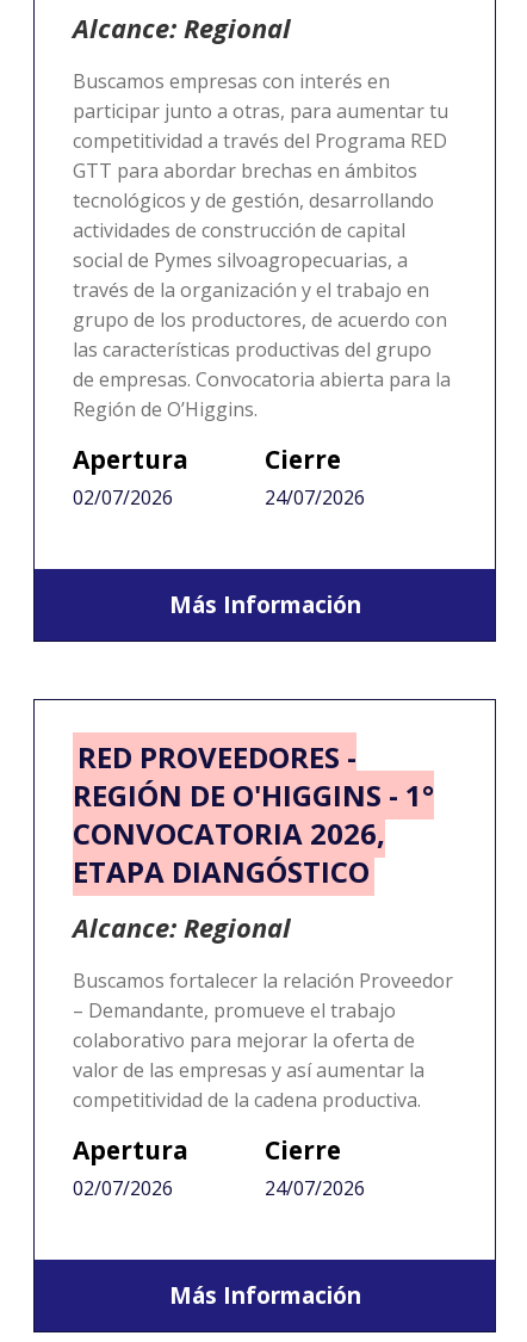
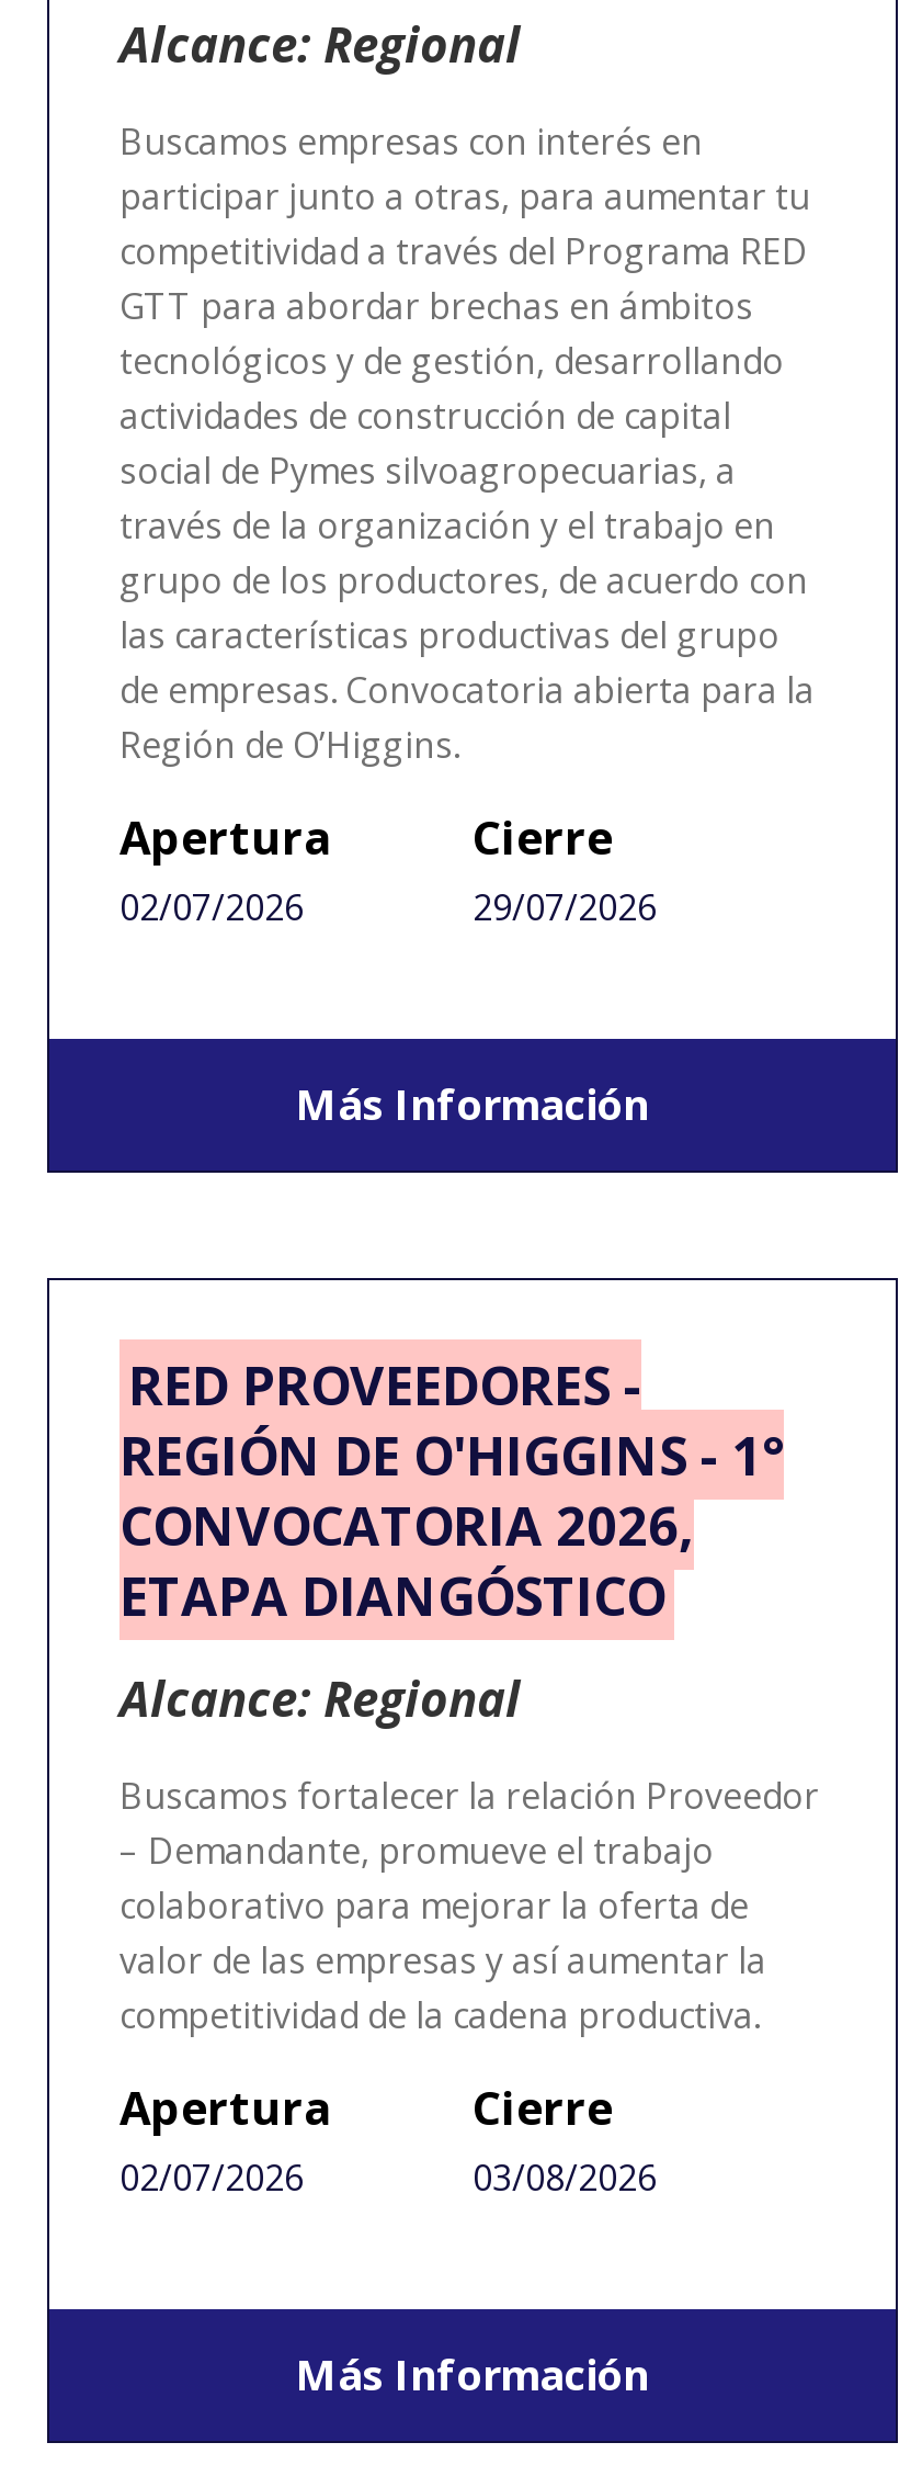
[265,485,365,511] 24/07/2026 -> [473,884,657,932] 29/07/2026
[265,1175,365,1201] 24/07/2026 -> [473,2154,657,2202] 03/08/2026

